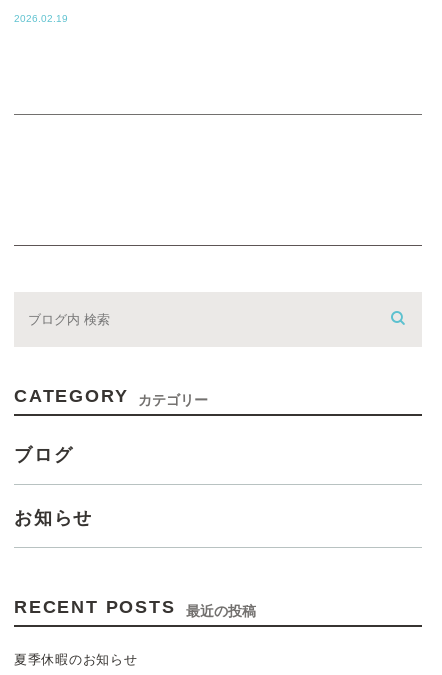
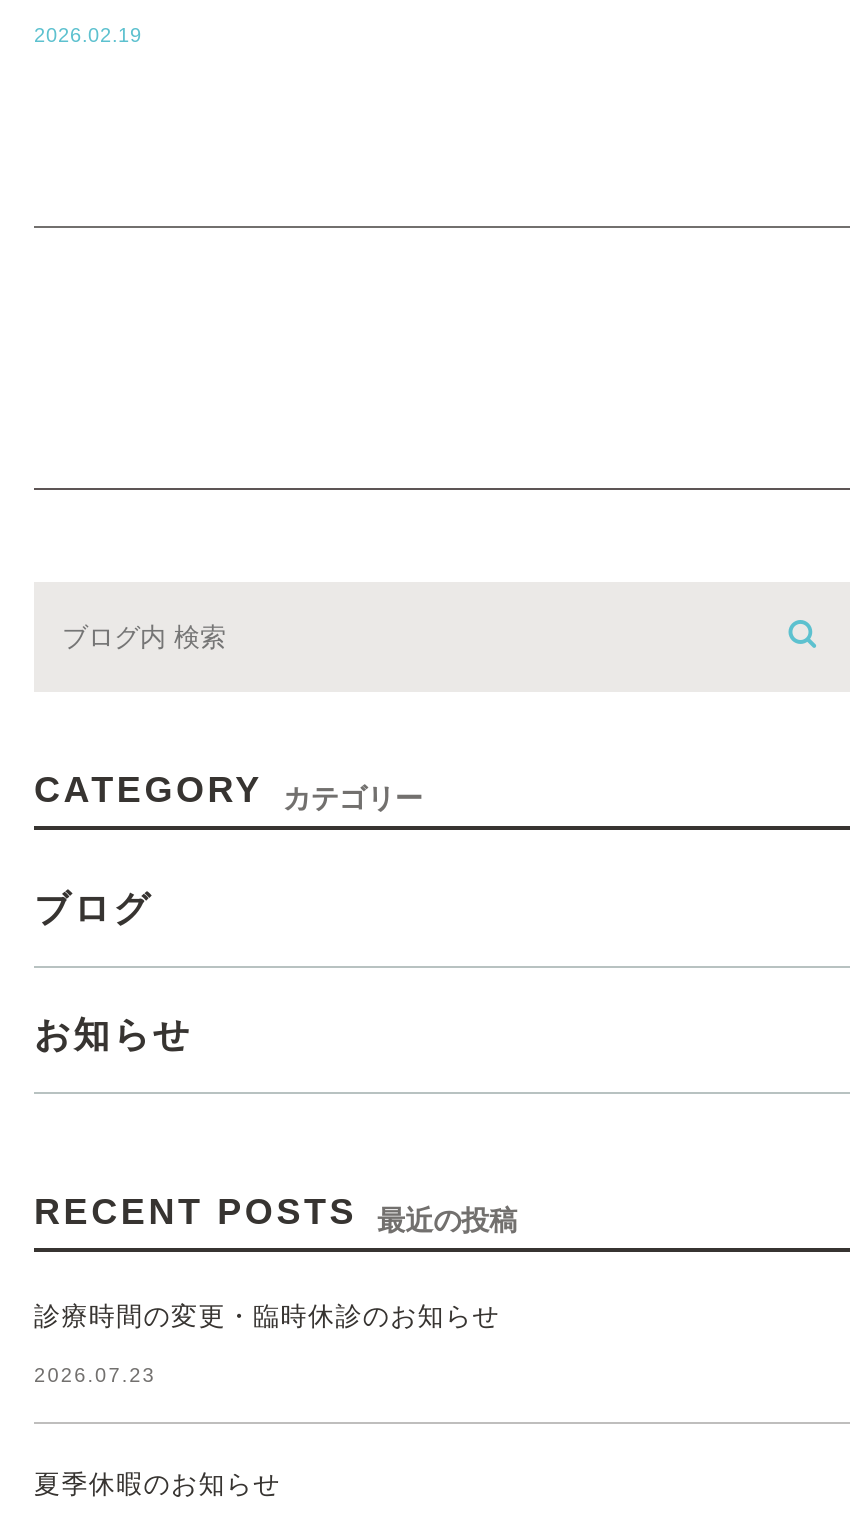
none -> [34,1301,500,1387] 診療時間の変更・臨時休診のお知らせ | 2026.07.23

